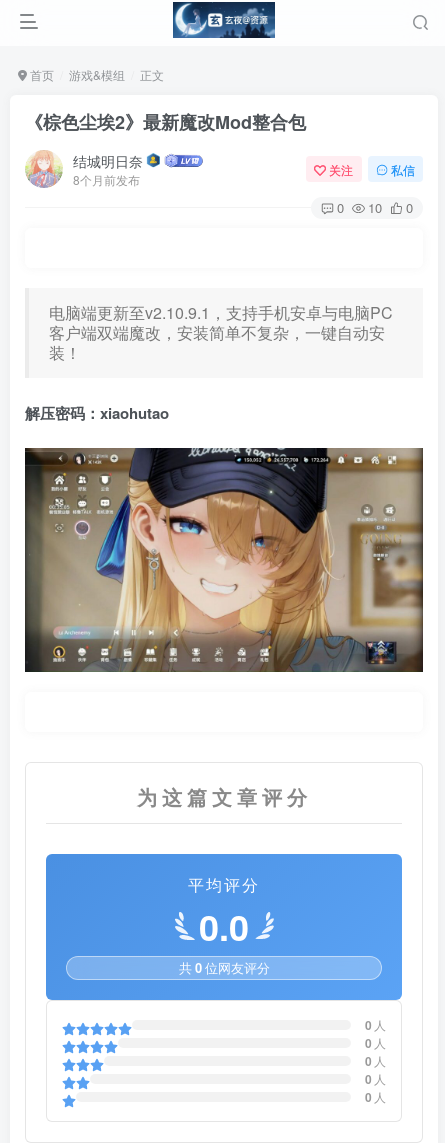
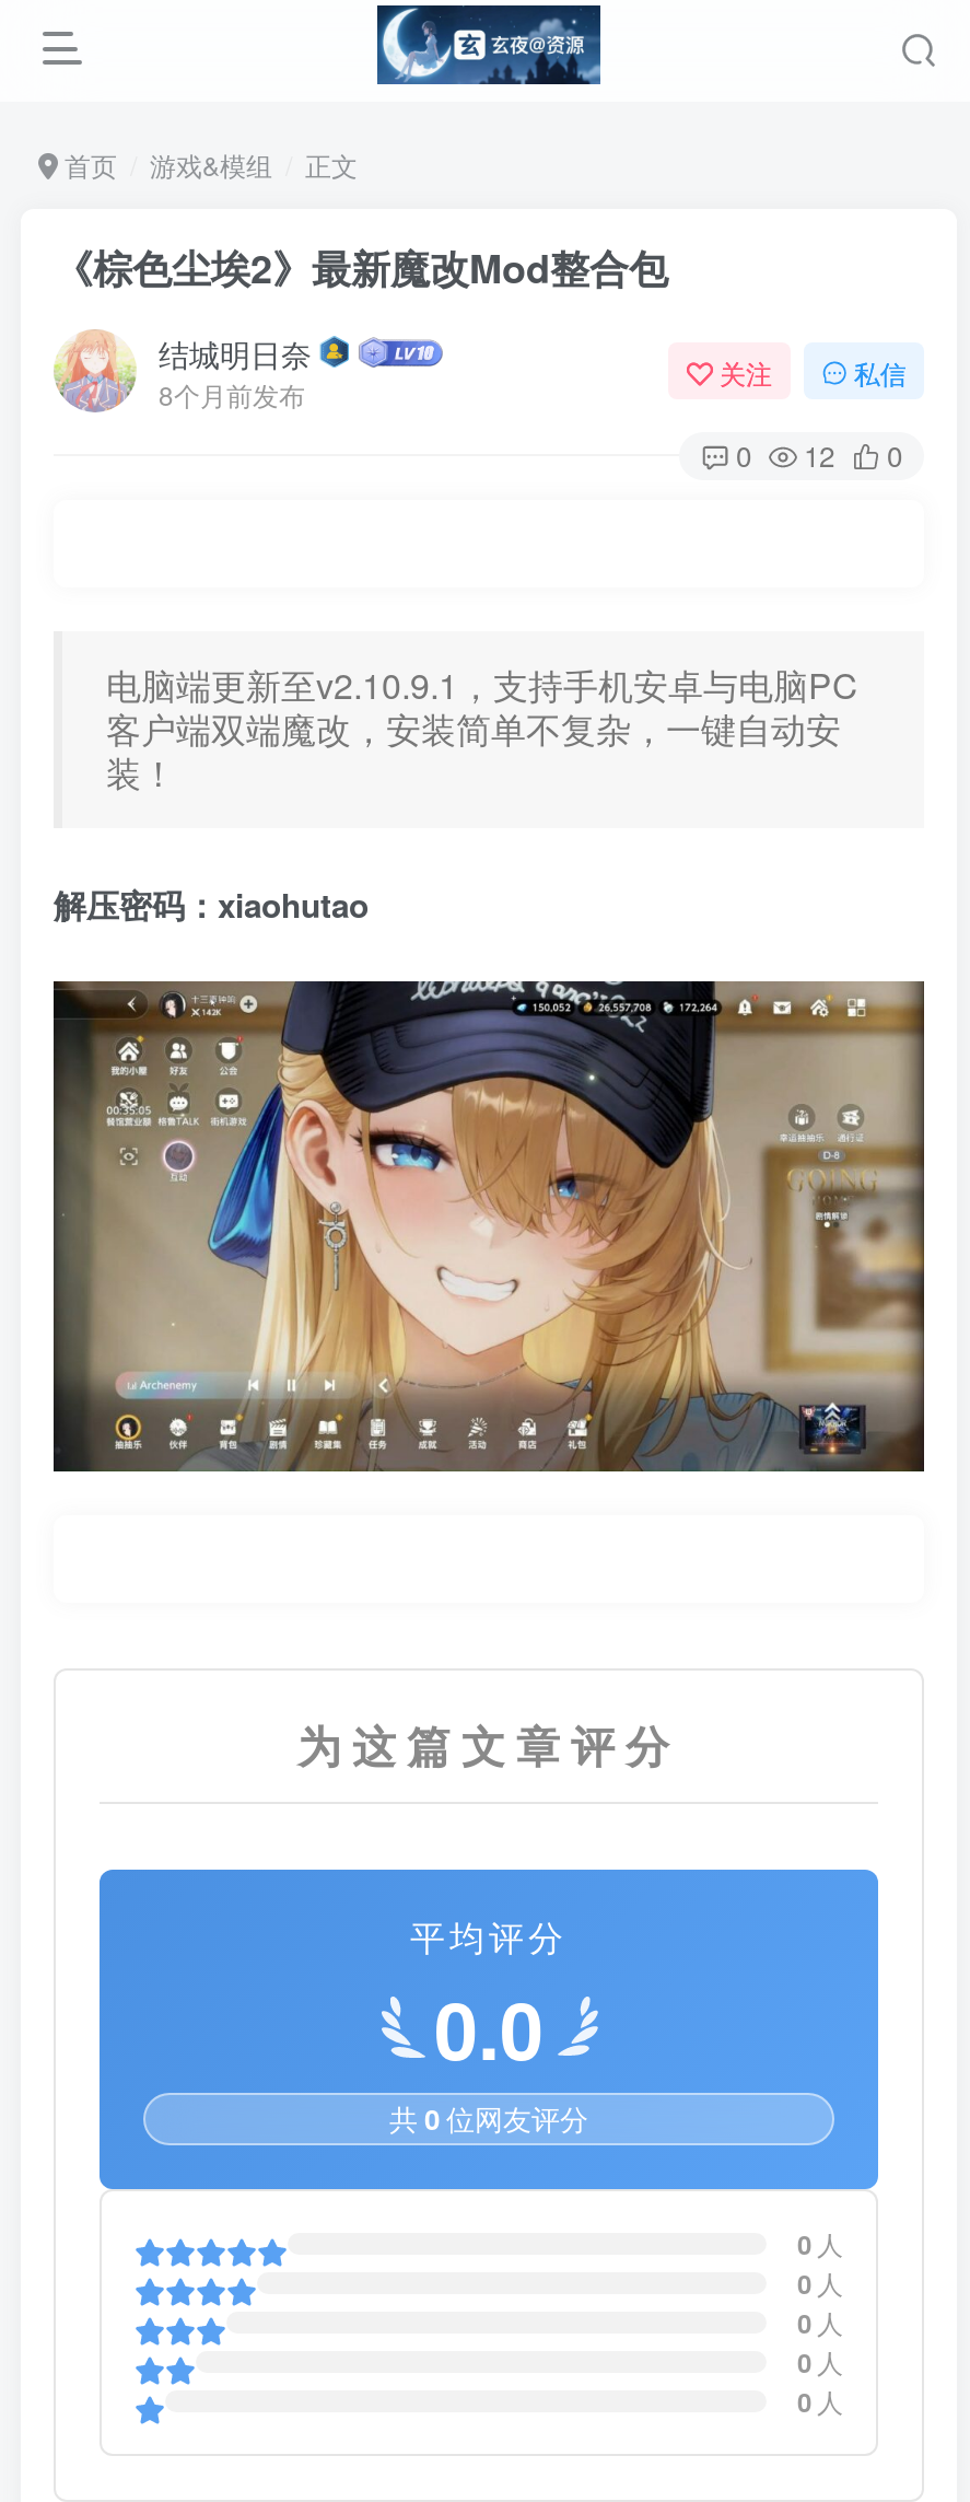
[337,198,413,217] 0 10 0 -> [736,434,902,476] 0 12 0

